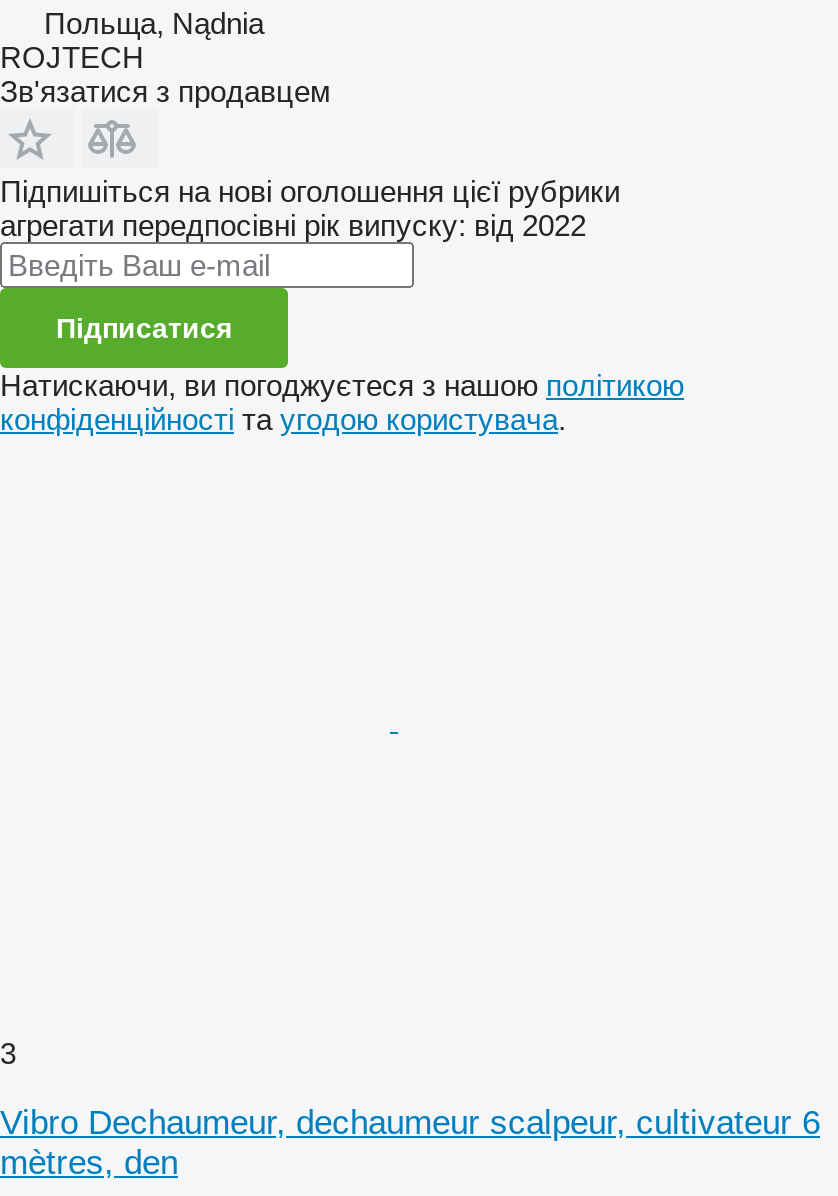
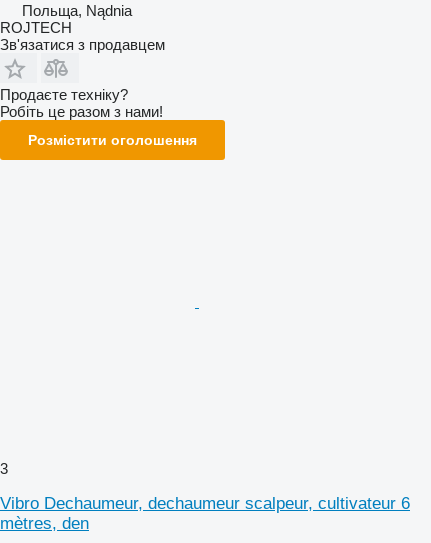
[0,173,684,435] Підпишіться на нові оголошення цієї рубрики | агрегати передпосівні рік випуску: від 2022 | Підписатися | Натискаючи, ви погоджуєтеся з нашою політикою | конфіденційності та угодою користувача. -> [0,86,197,148] Продаєте техніку? | Робіть це разом з нами! | Розмістити оголошення

